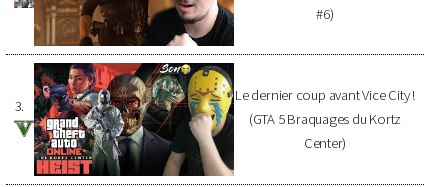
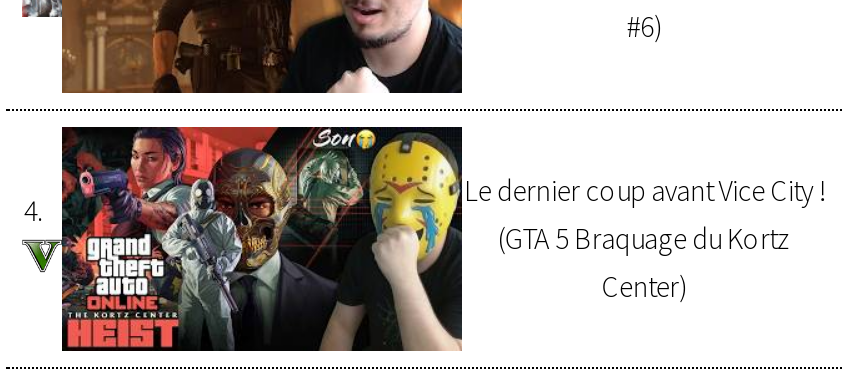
[15,97,33,115] 3. -> [23,194,59,230] 4.
[249,110,401,128] (GTA 5 Braquages du Kortz -> [497,221,791,257] (GTA 5 Braquage du Kortz

